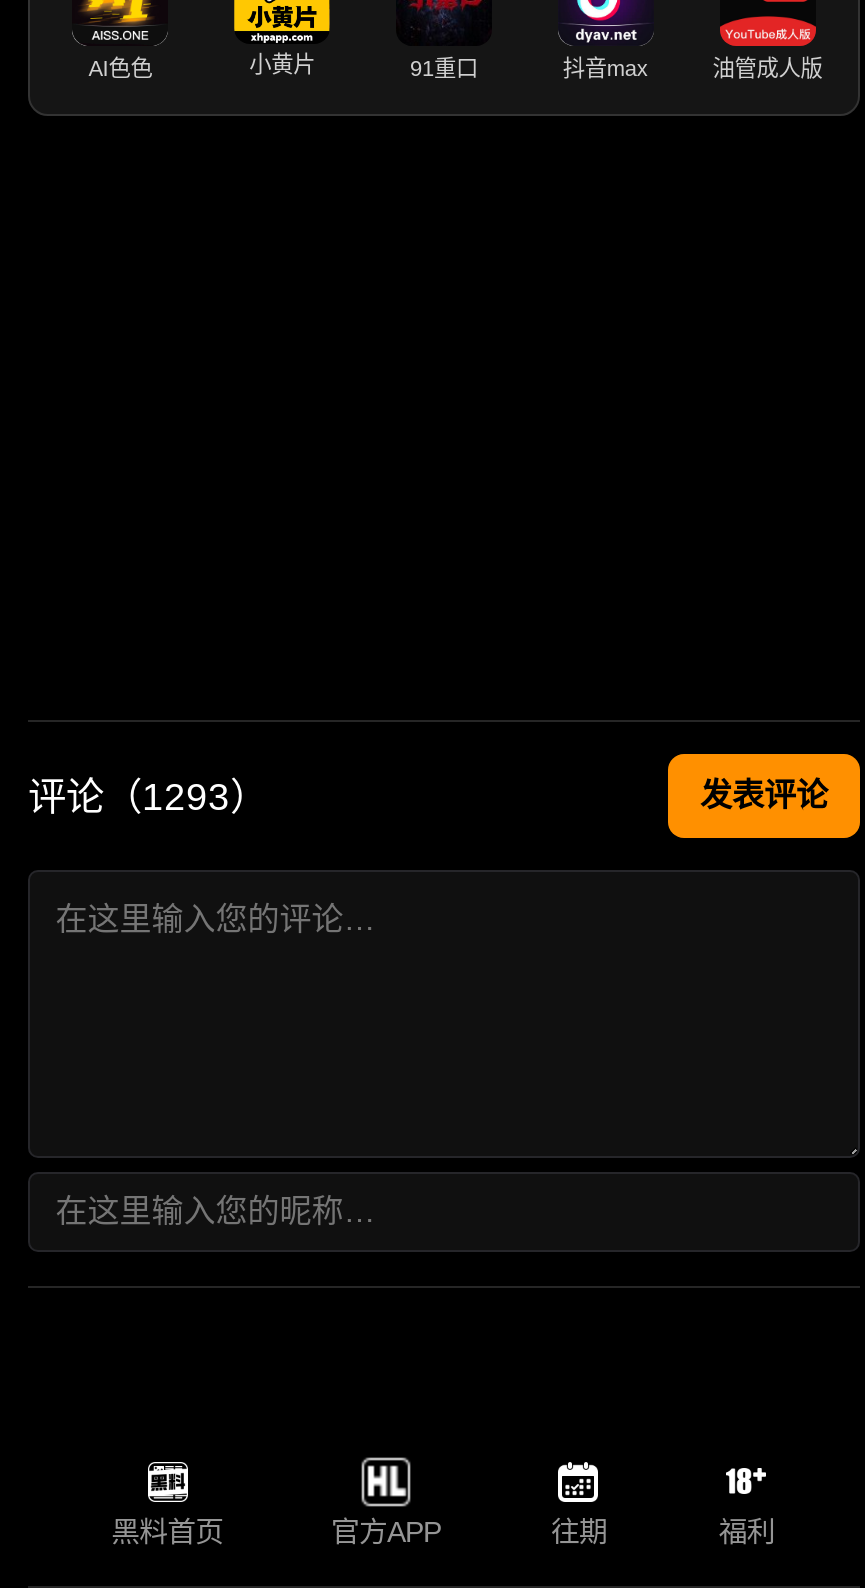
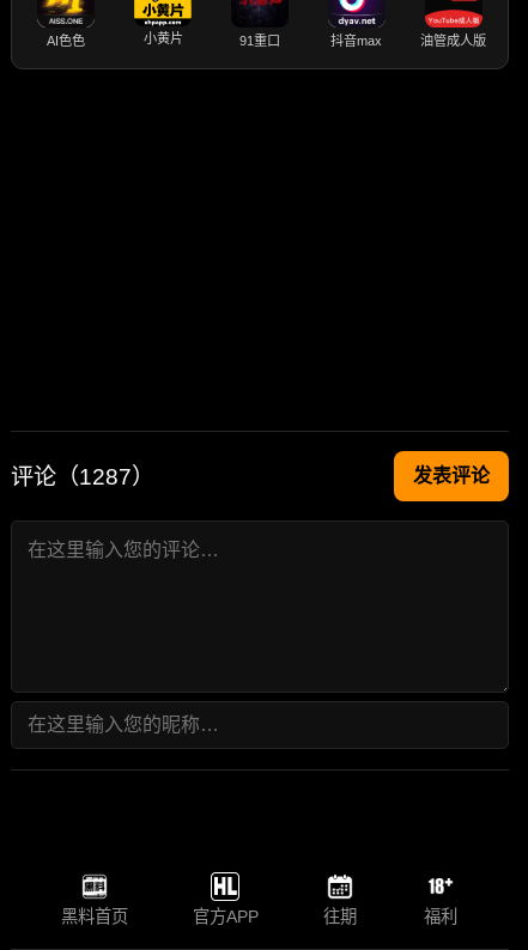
[28,775,268,817] 评论（1293） -> [11,464,154,489] 评论（1287）

